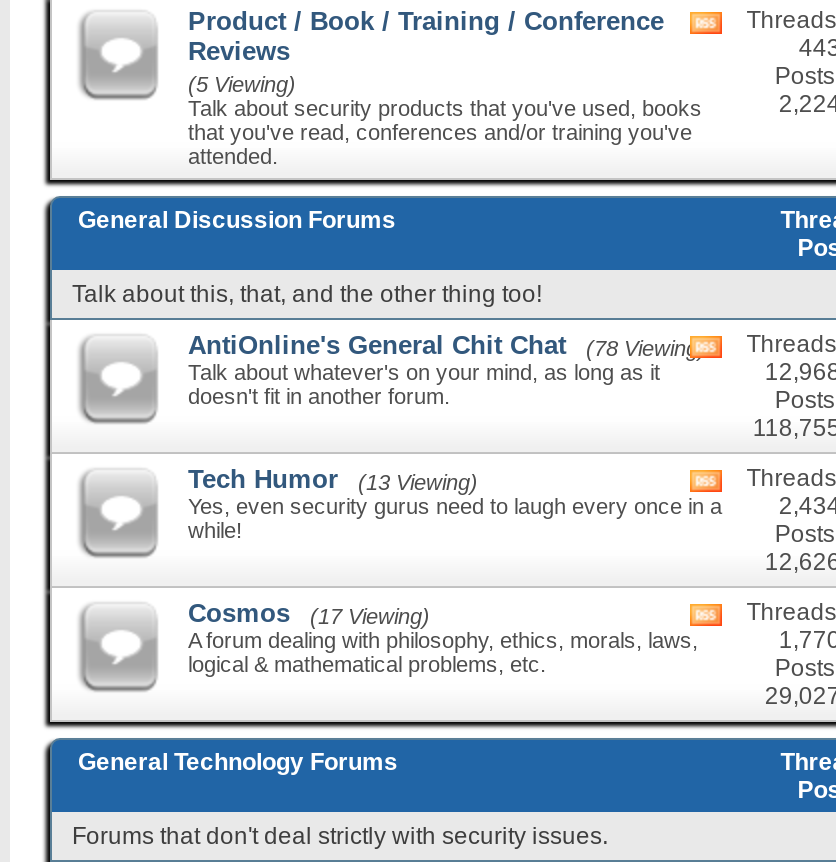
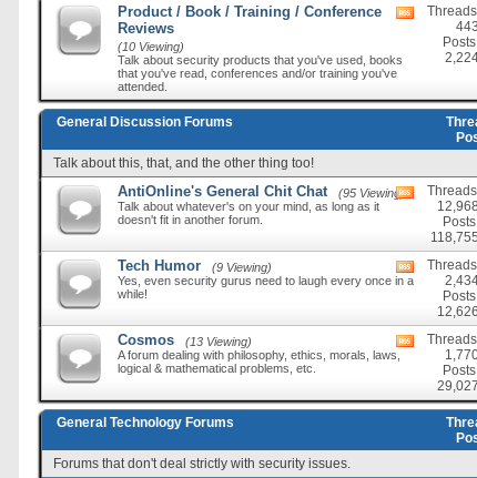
[188,72,296,96] (5 Viewing) -> [118,40,184,53] (10 Viewing)
[586,336,706,360] (78 Viewing) -> [338,186,405,200] (95 Viewing)
[188,464,478,494] Tech Humor (13 Viewing) -> [118,257,272,274] Tech Humor (9 Viewing)
[188,598,430,628] Cosmos (17 Viewing) -> [118,332,252,348] Cosmos (13 Viewing)

